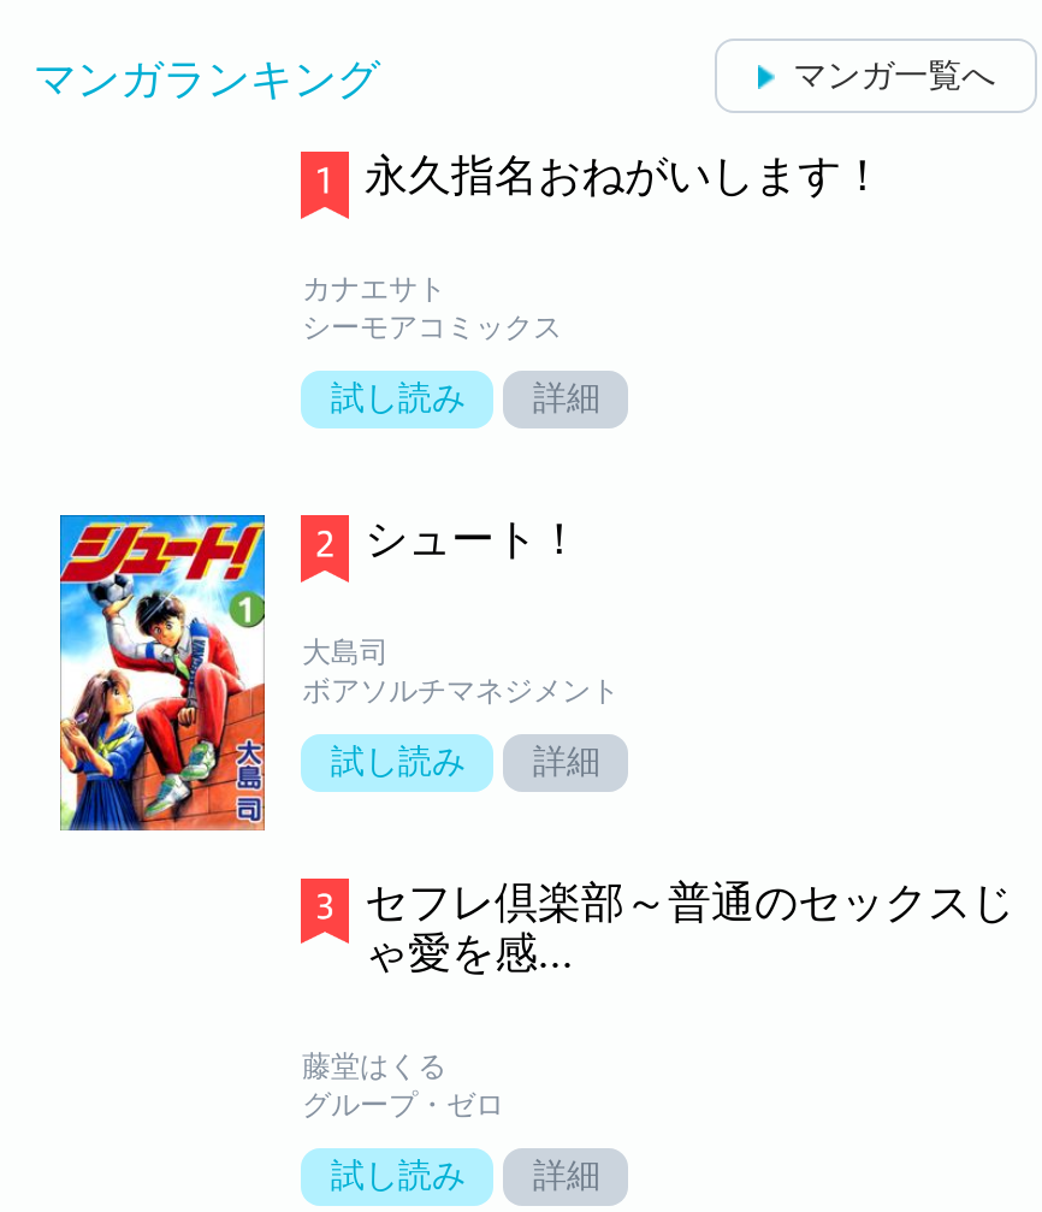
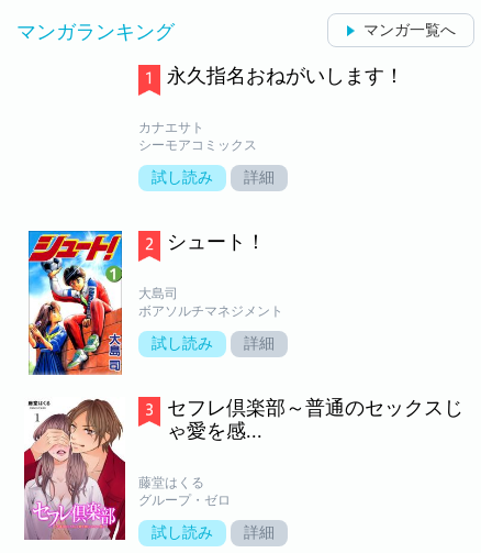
none -> [23,398,126,541] [image]

